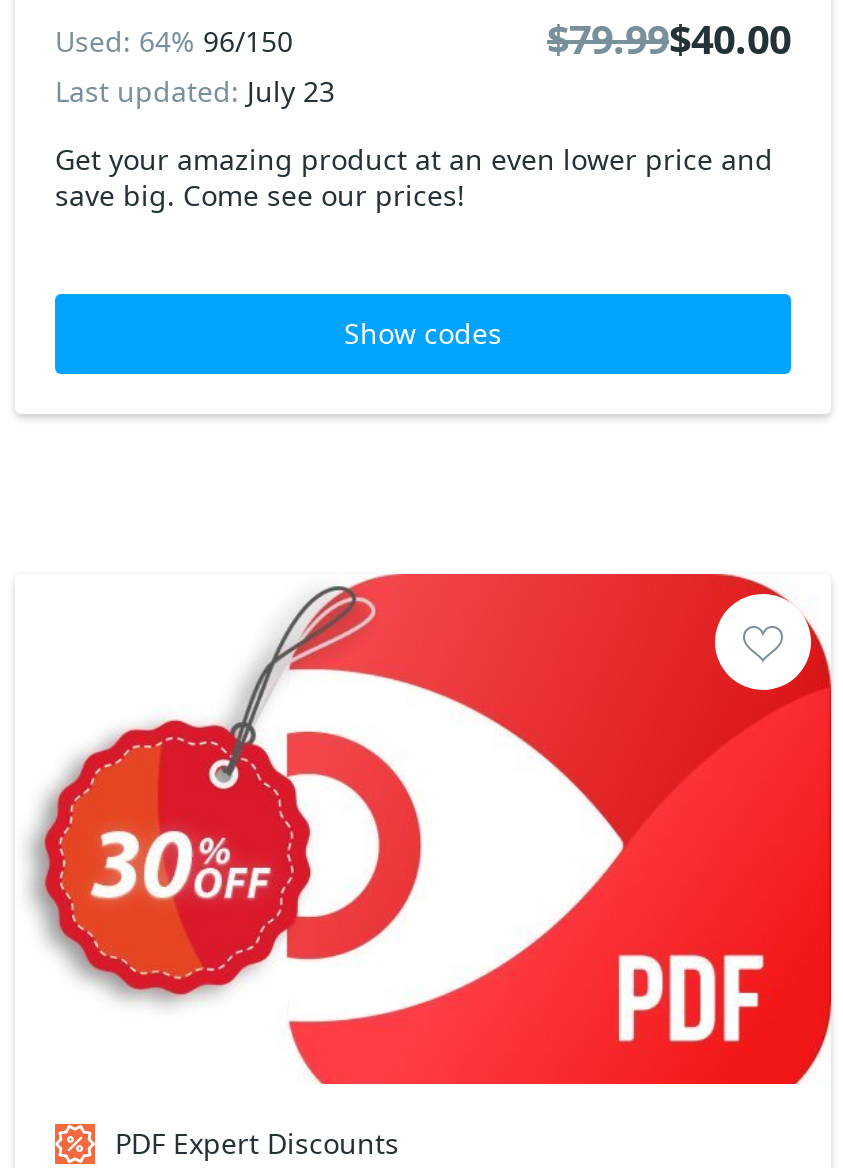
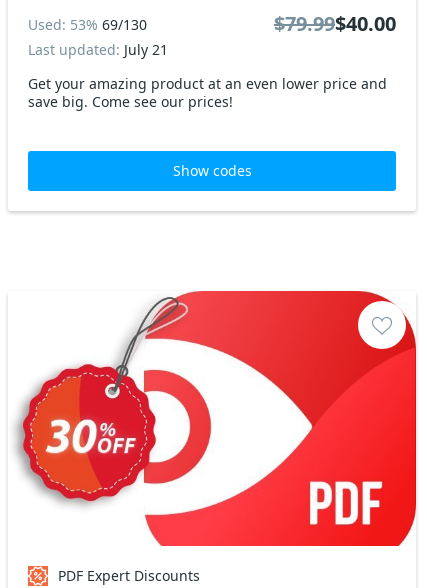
[55,21,293,59] Used: 64% 96/150 -> [28,14,147,33] Used: 53% 69/130
[55,72,335,110] Last updated: July 23 -> [28,40,168,59] Last updated: July 21

